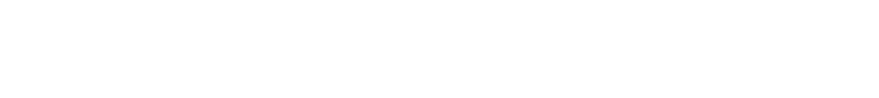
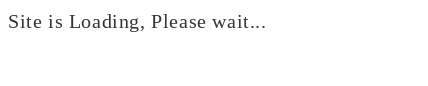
none -> [8,10,267,32] Site is Loading, Please wait...

